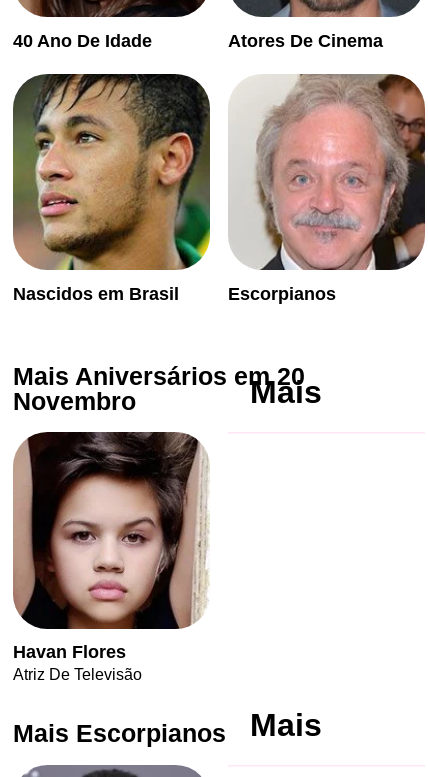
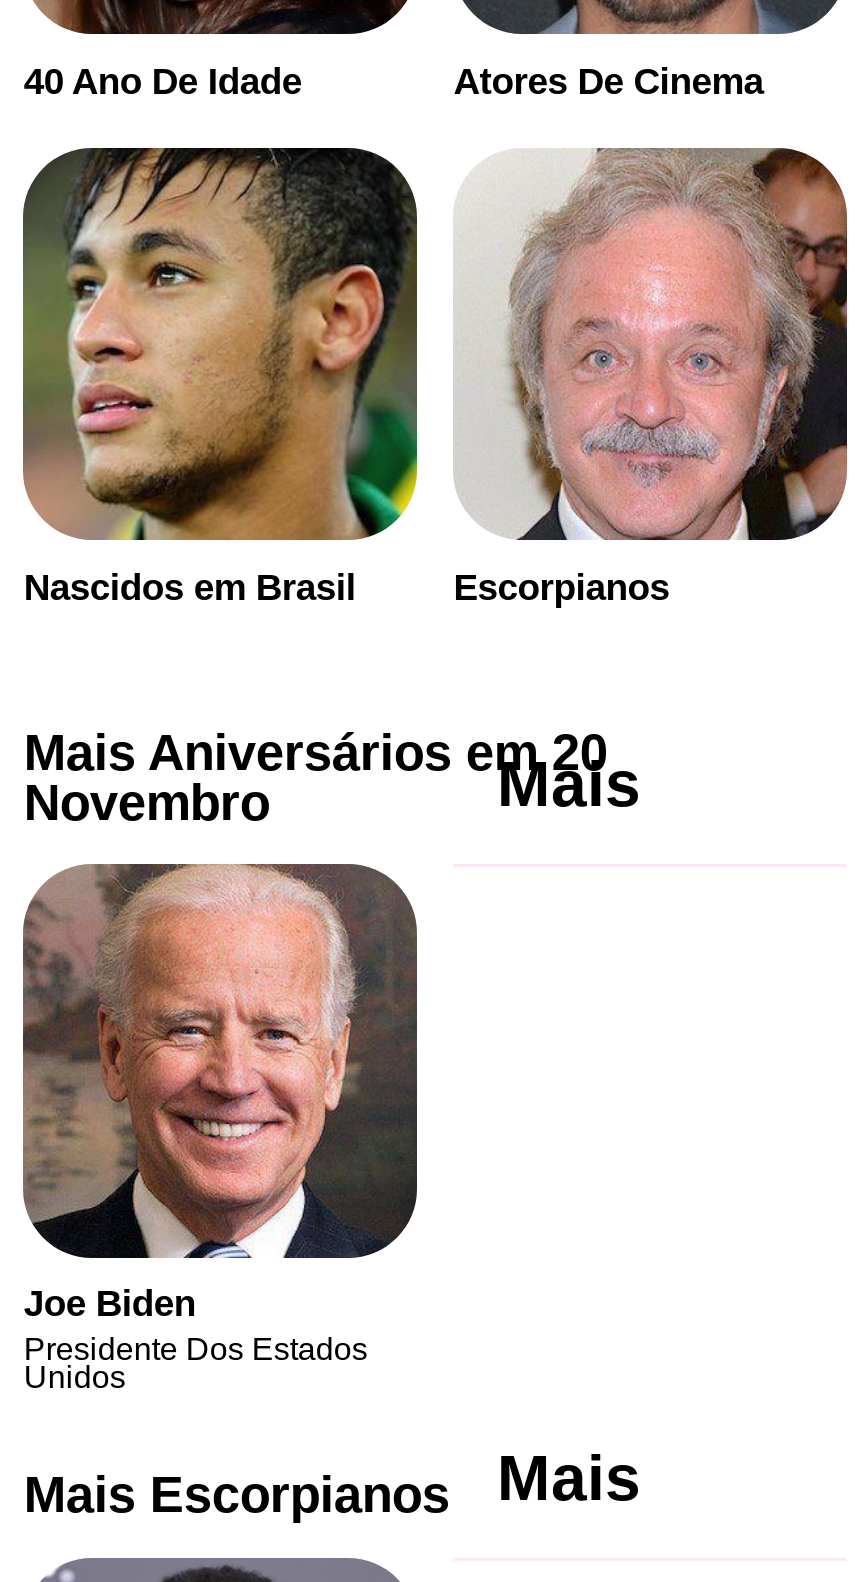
[13,431,210,683] [image] | Havan Flores | Atriz De Televisão -> [23,862,419,1394] [image] | Joe Biden | Presidente Dos Estados | Unidos

